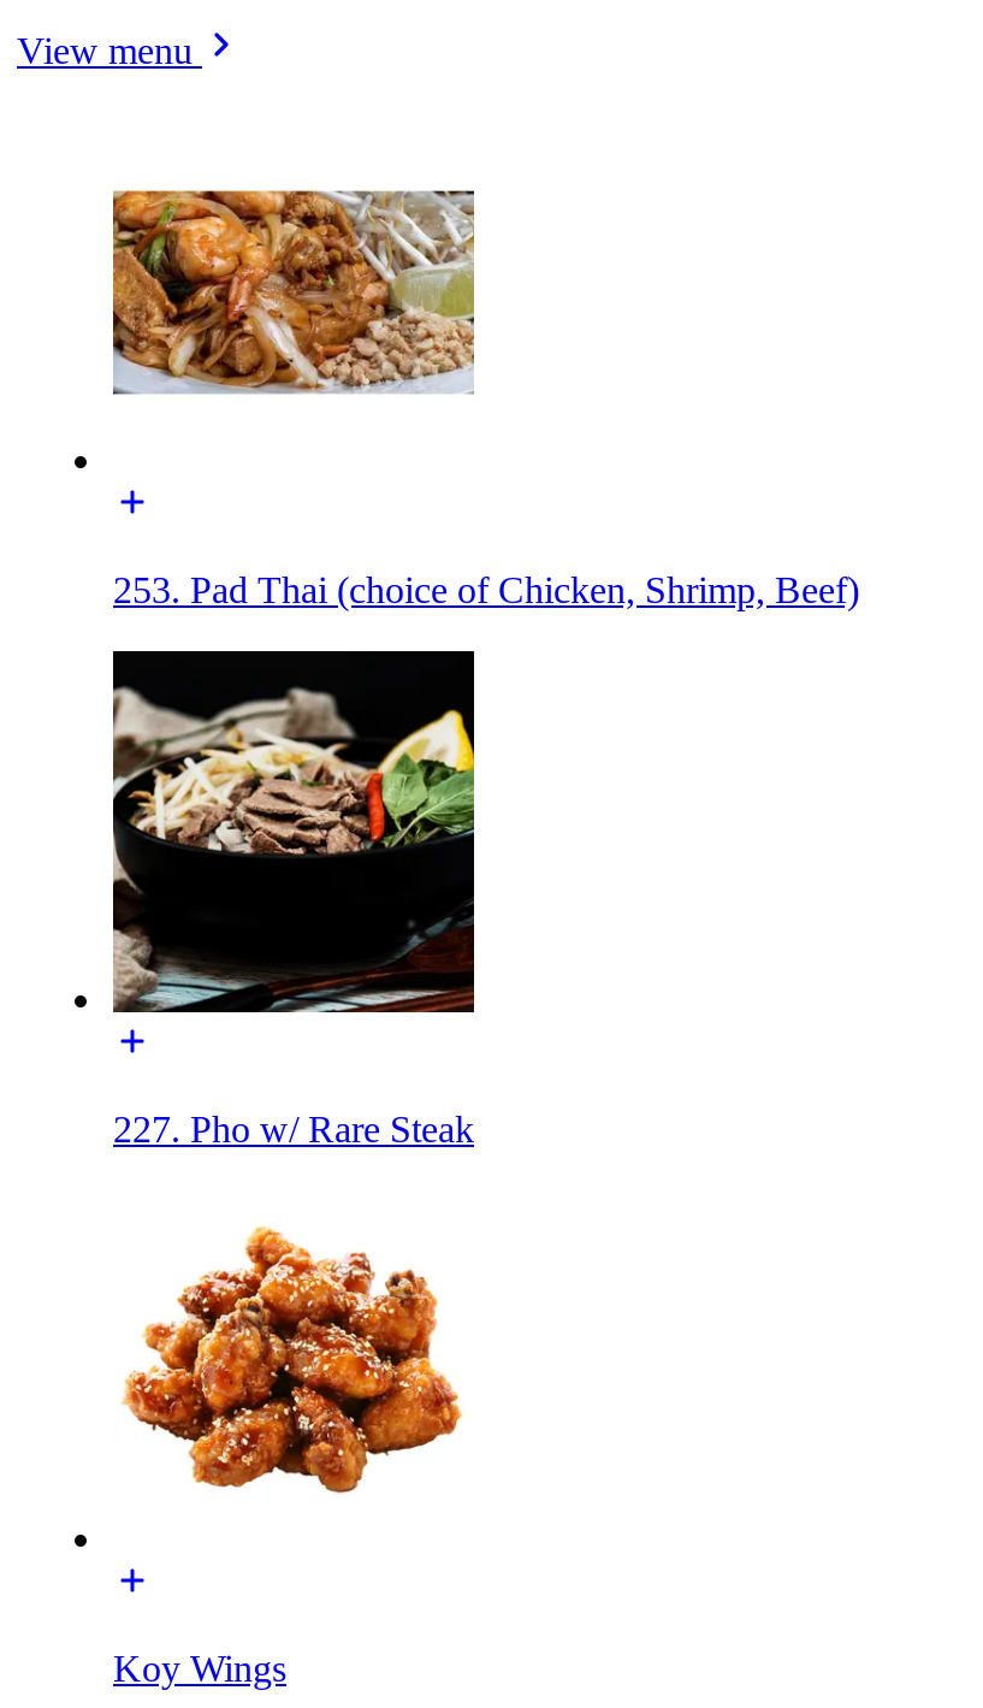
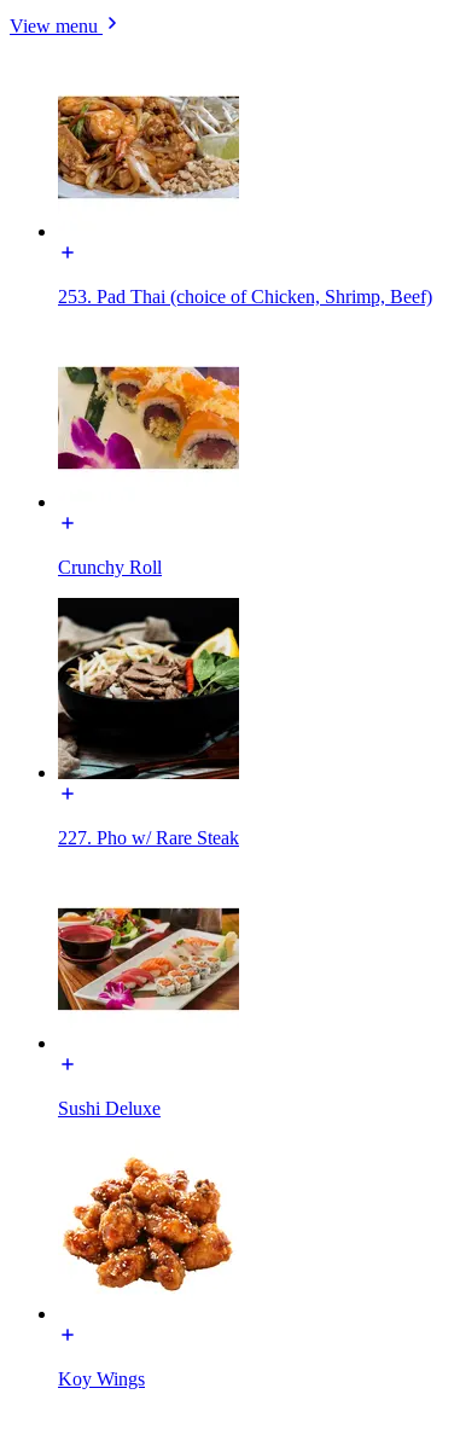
none -> [58,557,162,577] Crunchy Roll
none -> [58,366,240,470] [image]
none -> [57,888,240,1021] [image]
none -> [58,1098,161,1118] Sushi Deluxe

